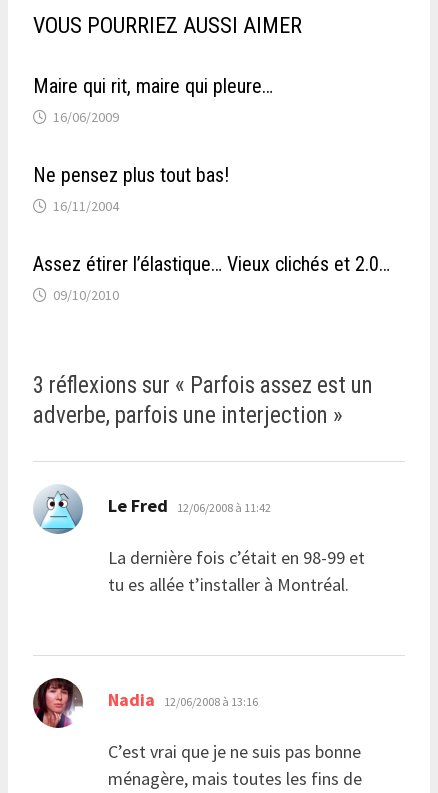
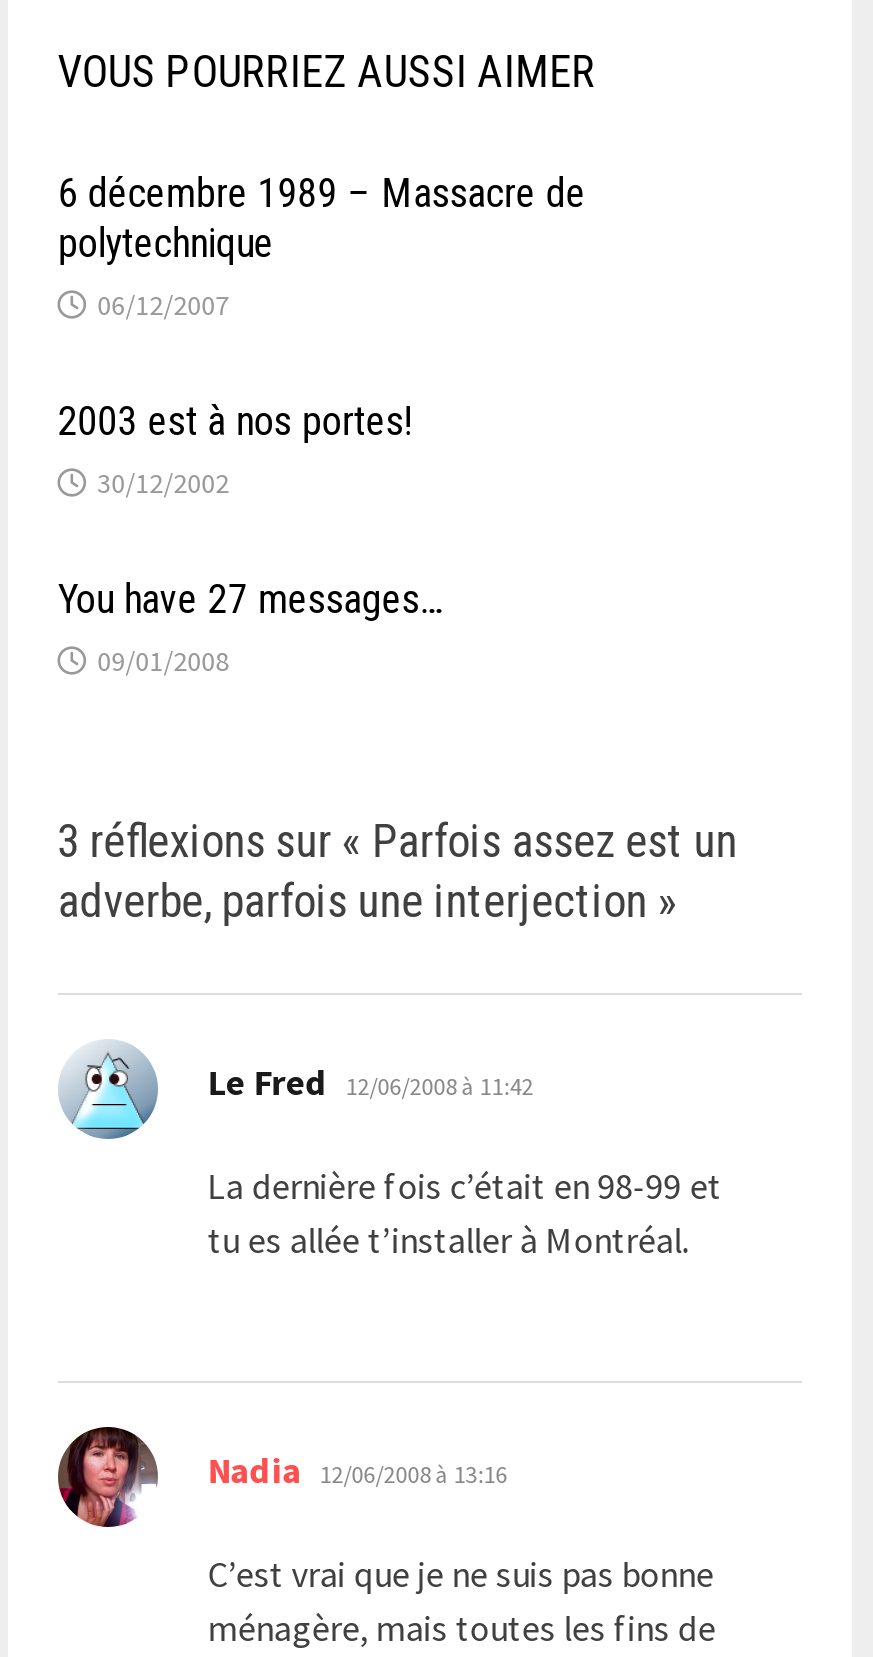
[33,74,273,126] Maire qui rit, maire qui pleure… | 16/06/2009 -> [58,169,586,323] 6 décembre 1989 – Massacre de | polytechnique | 06/12/2007
[33,163,229,215] Ne pensez plus tout bas! | 16/11/2004 -> [58,397,414,501] 2003 est à nos portes! | 30/12/2002
[33,252,390,304] Assez étirer l’élastique… Vieux clichés et 2.0… | 09/10/2010 -> [58,575,442,679] You have 27 messages… | 09/01/2008

